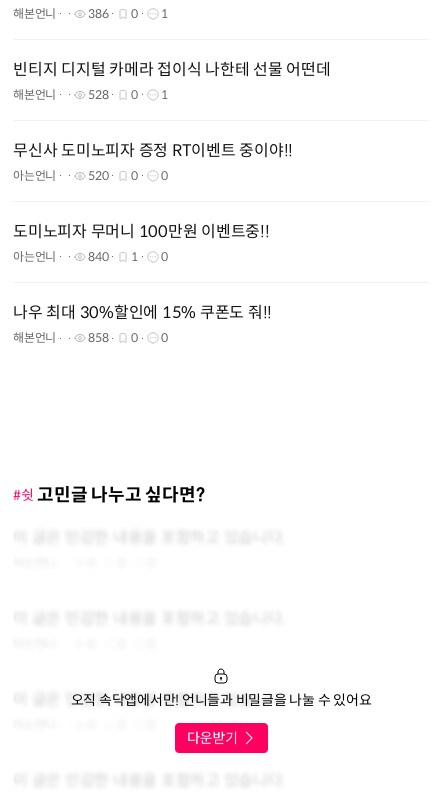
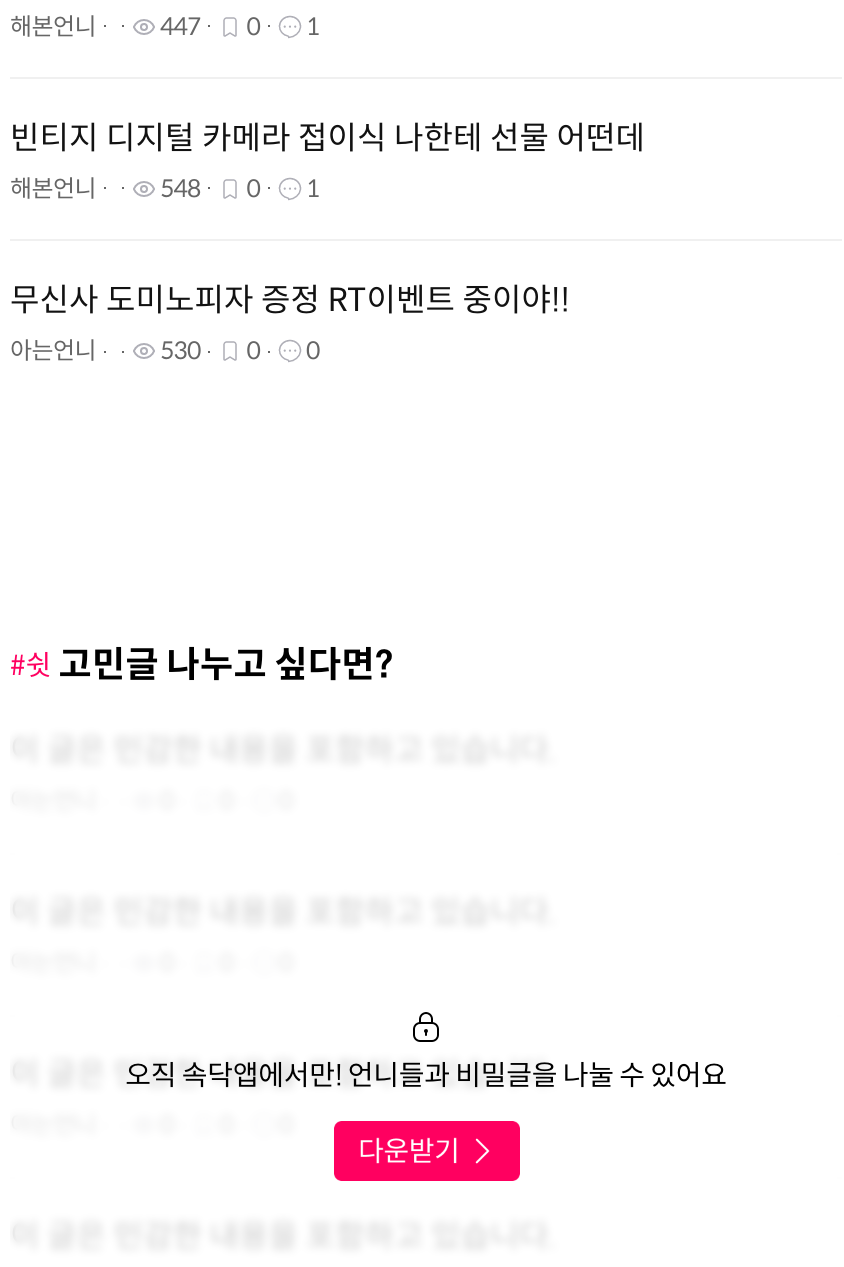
[88,6,168,21] 386 0 1 -> [160,11,320,41] 447 0 1
[88,87,168,102] 528 0 1 -> [160,173,320,203] 548 0 1
[13,168,272,345] 520 | 0 | 0 | 도미노피자 무머니 100만원 이벤트중!! | 아는언니 | 840 | 1 | 0 | 나우 최대 30%할인에 15% 쿠폰도 줘!! | 해본언니 | 858 -> [160,336,200,366] 530

